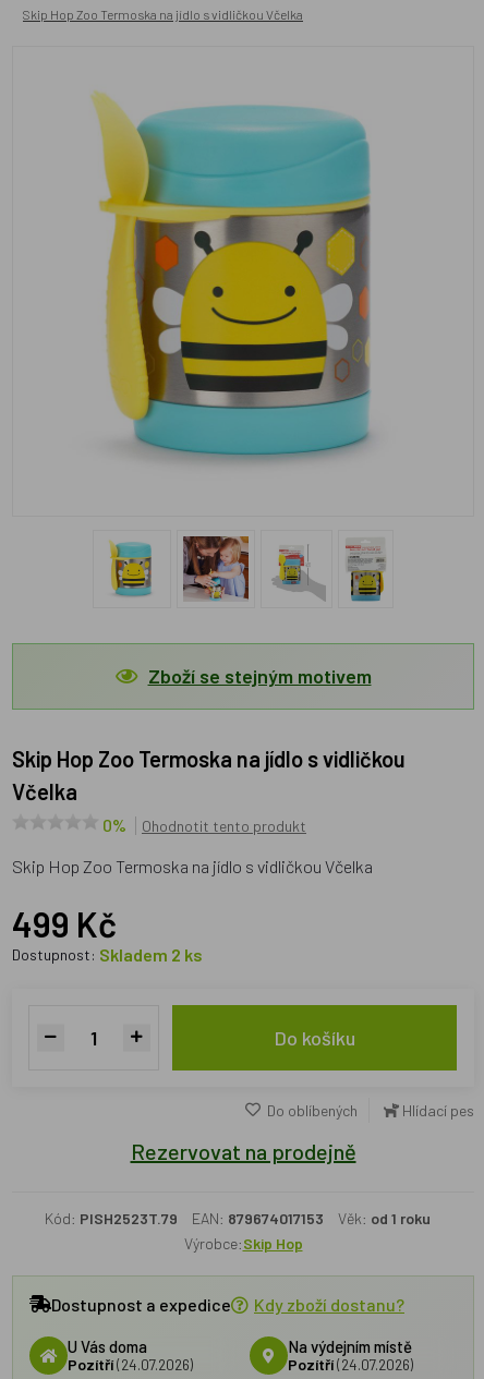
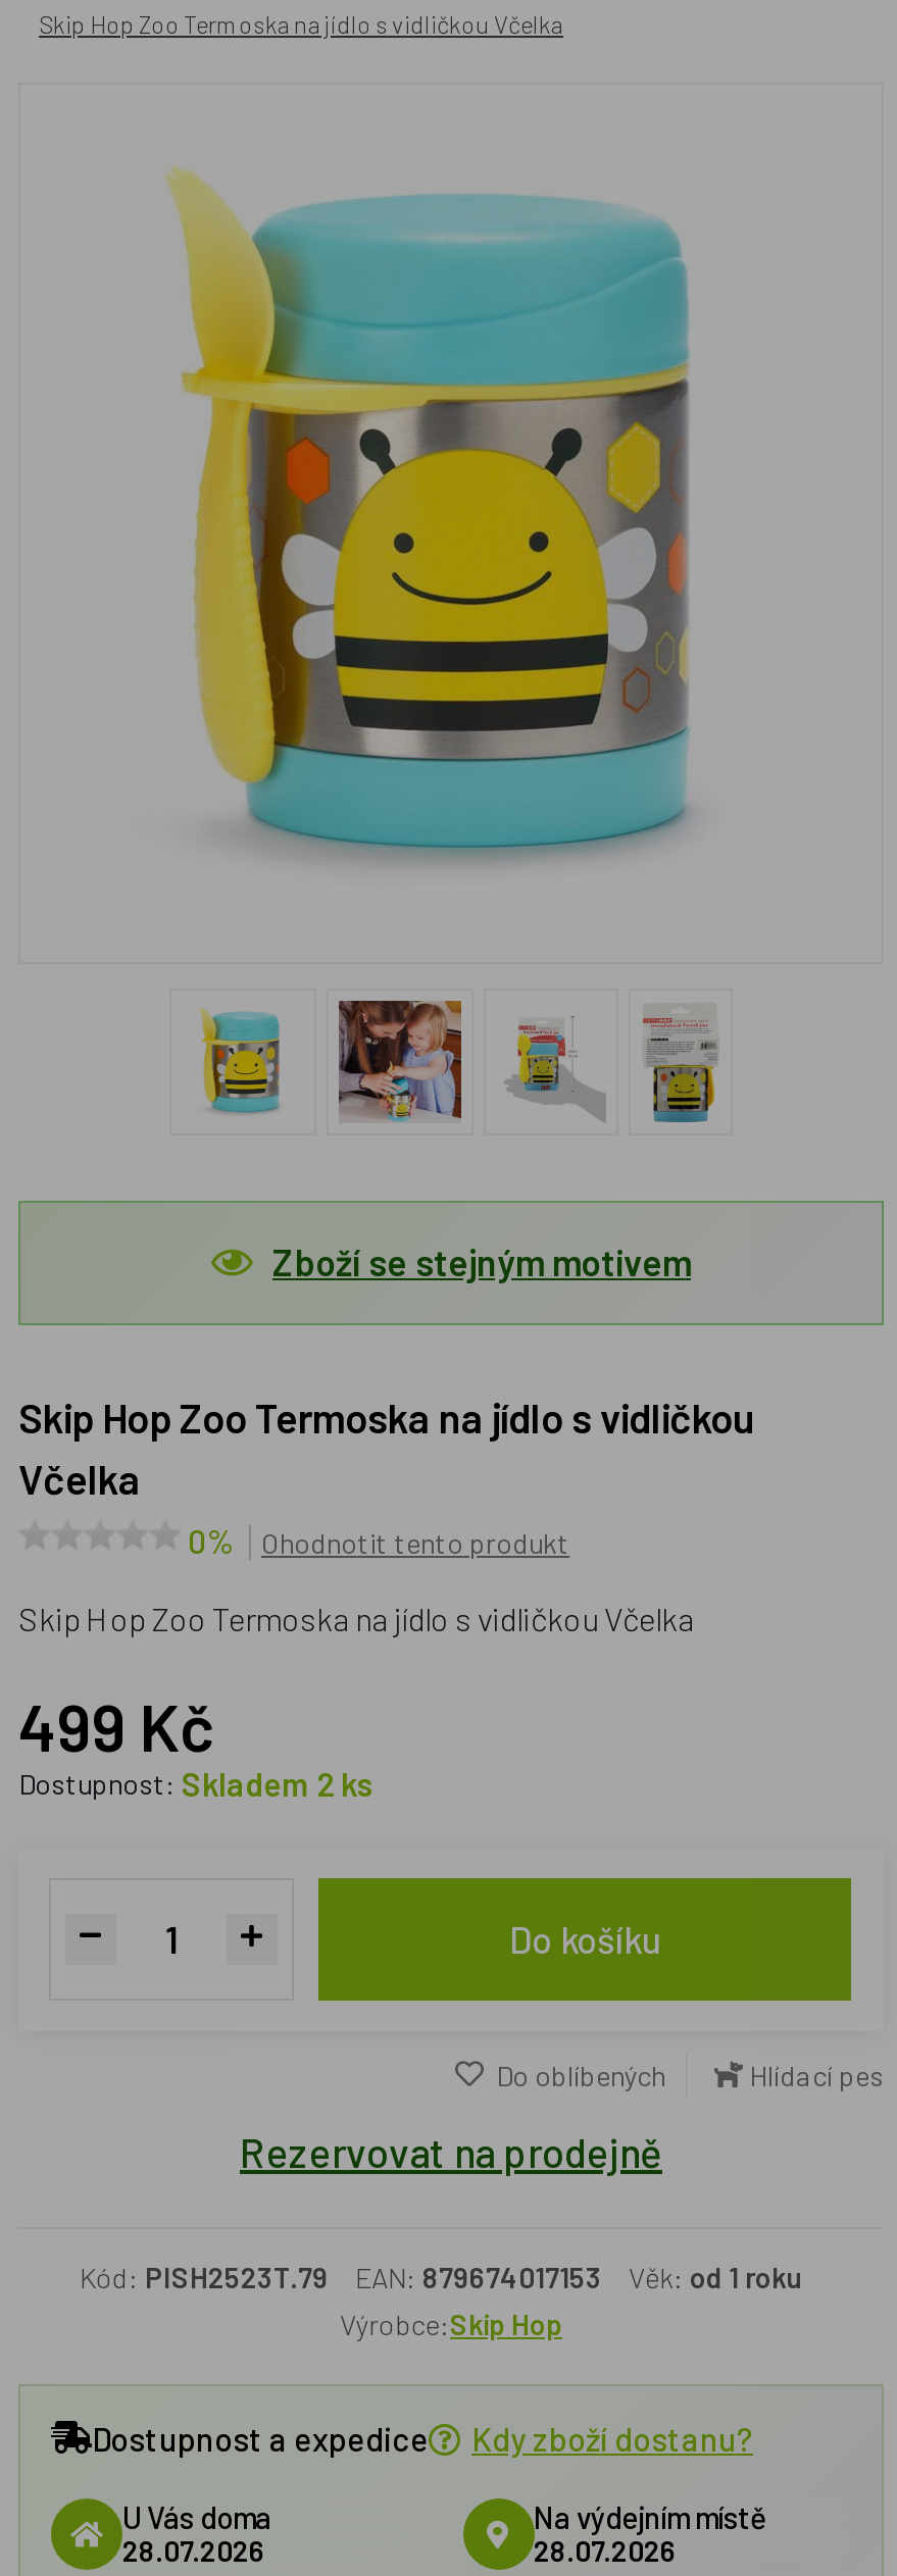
[68,1354,193,1373] Pozítří (24.07.2026) -> [122,2532,265,2567] 28.07.2026
[287,1354,413,1373] Pozítří (24.07.2026) -> [534,2532,677,2567] 28.07.2026

